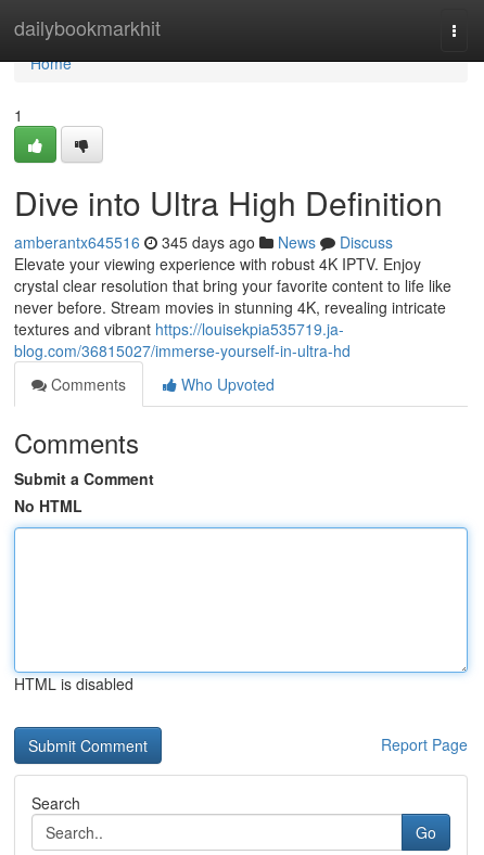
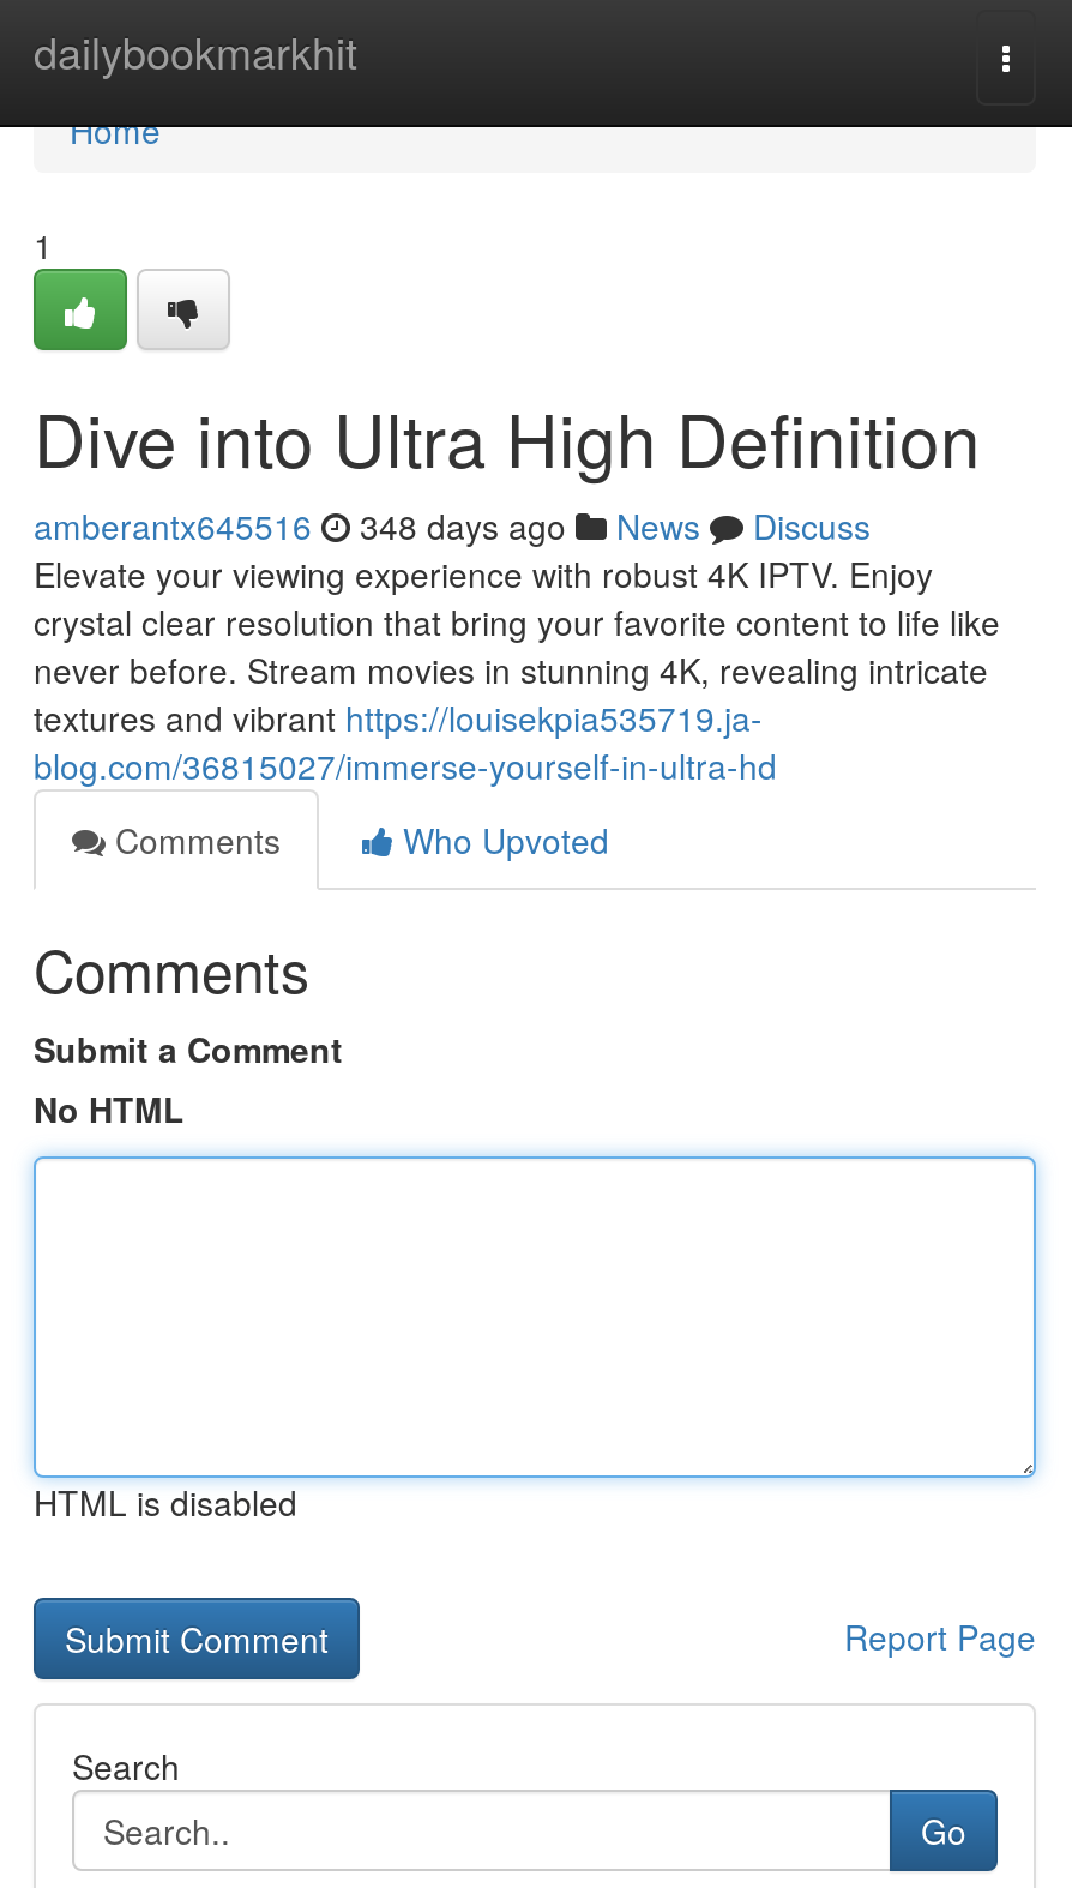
[14,231,393,253] amberantx645516 345 days ago News Discuss -> [34,501,871,549] amberantx645516 348 days ago News Discuss

